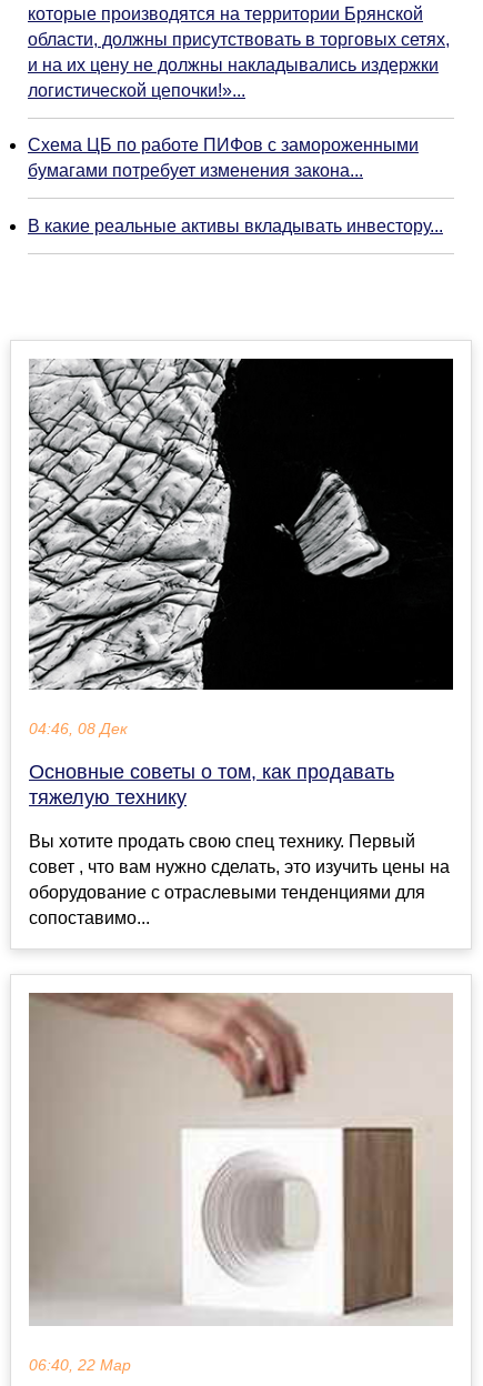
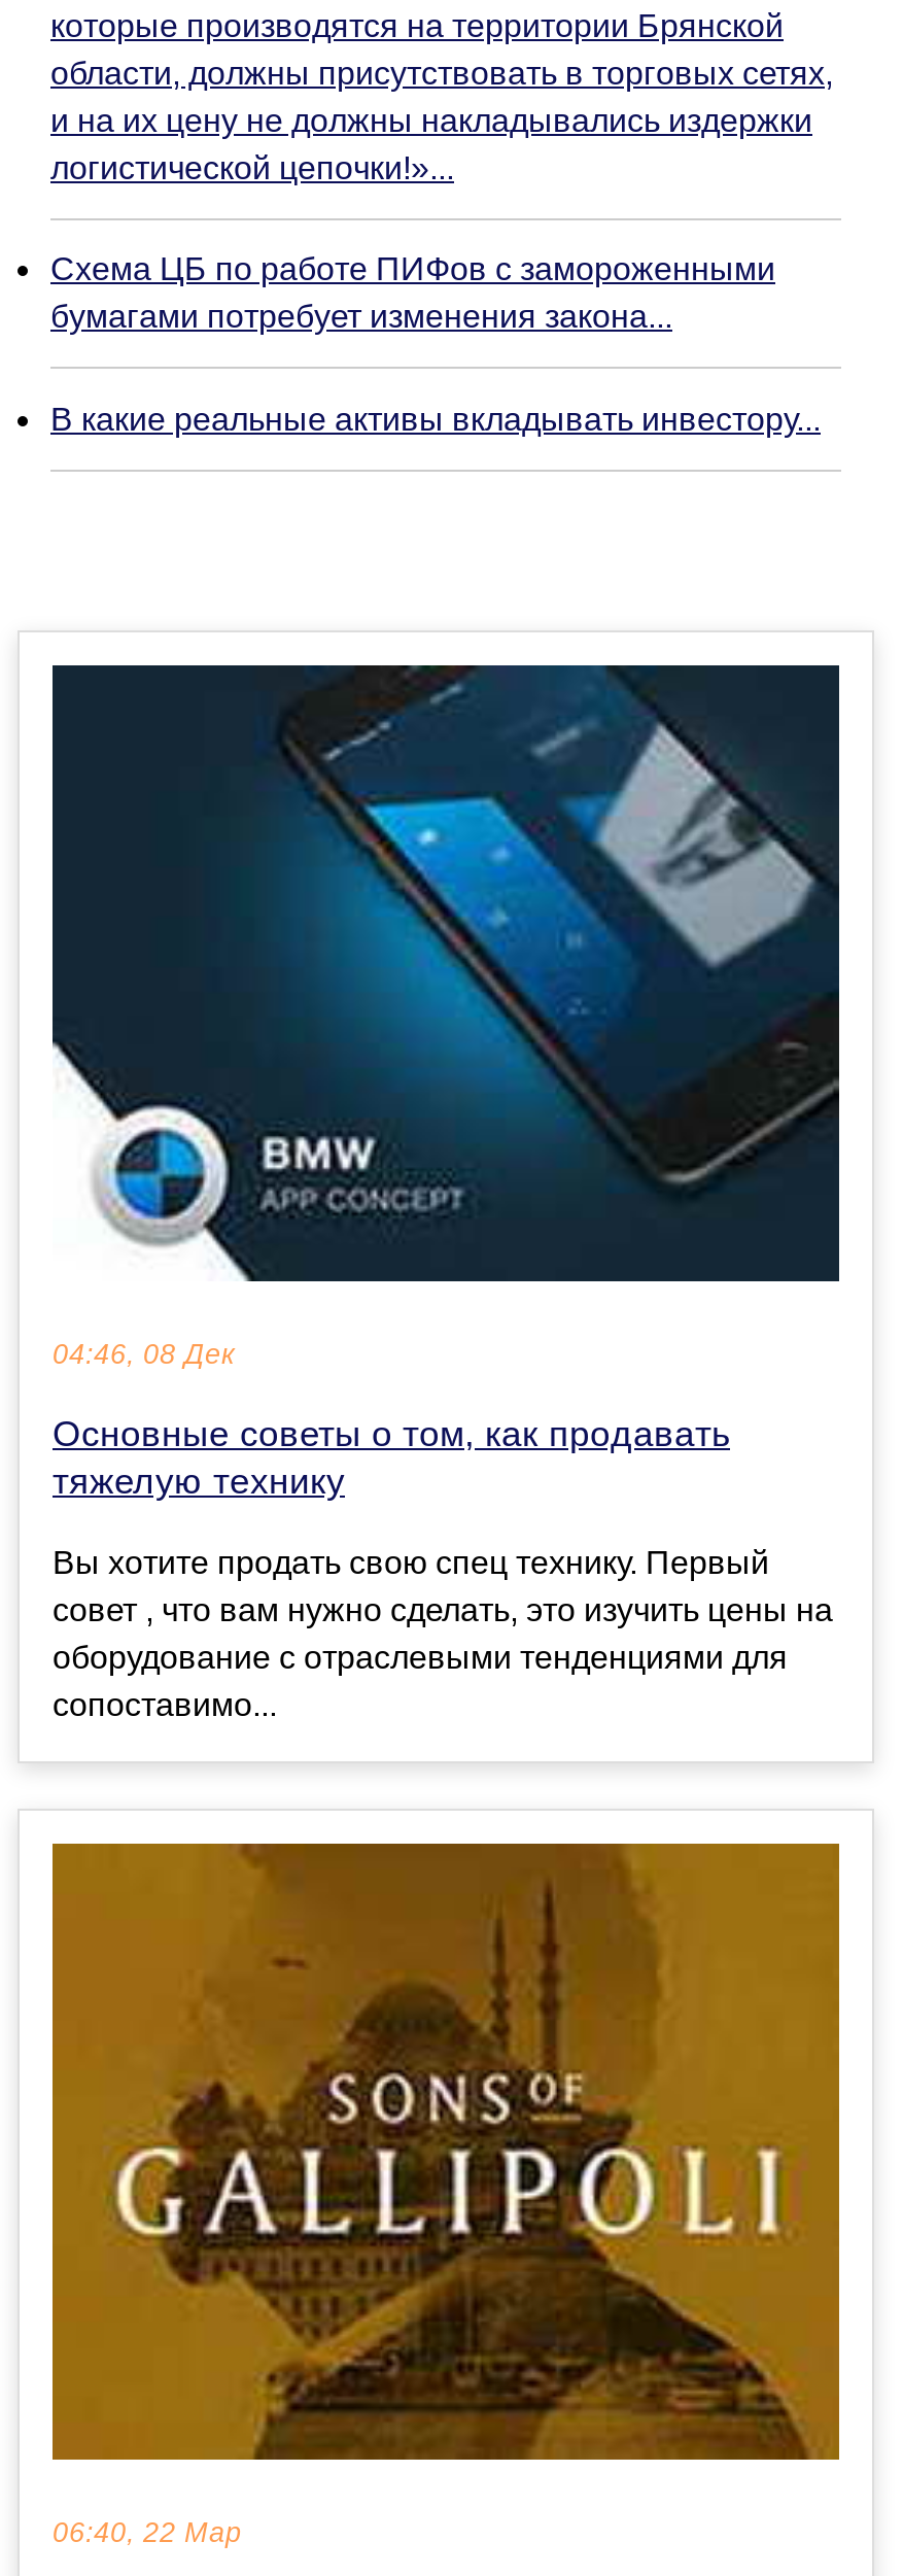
[28,358,453,691] [image] -> [50,663,839,1283] [image]
[29,993,453,1325] [image] -> [50,1844,841,2462] [image]

